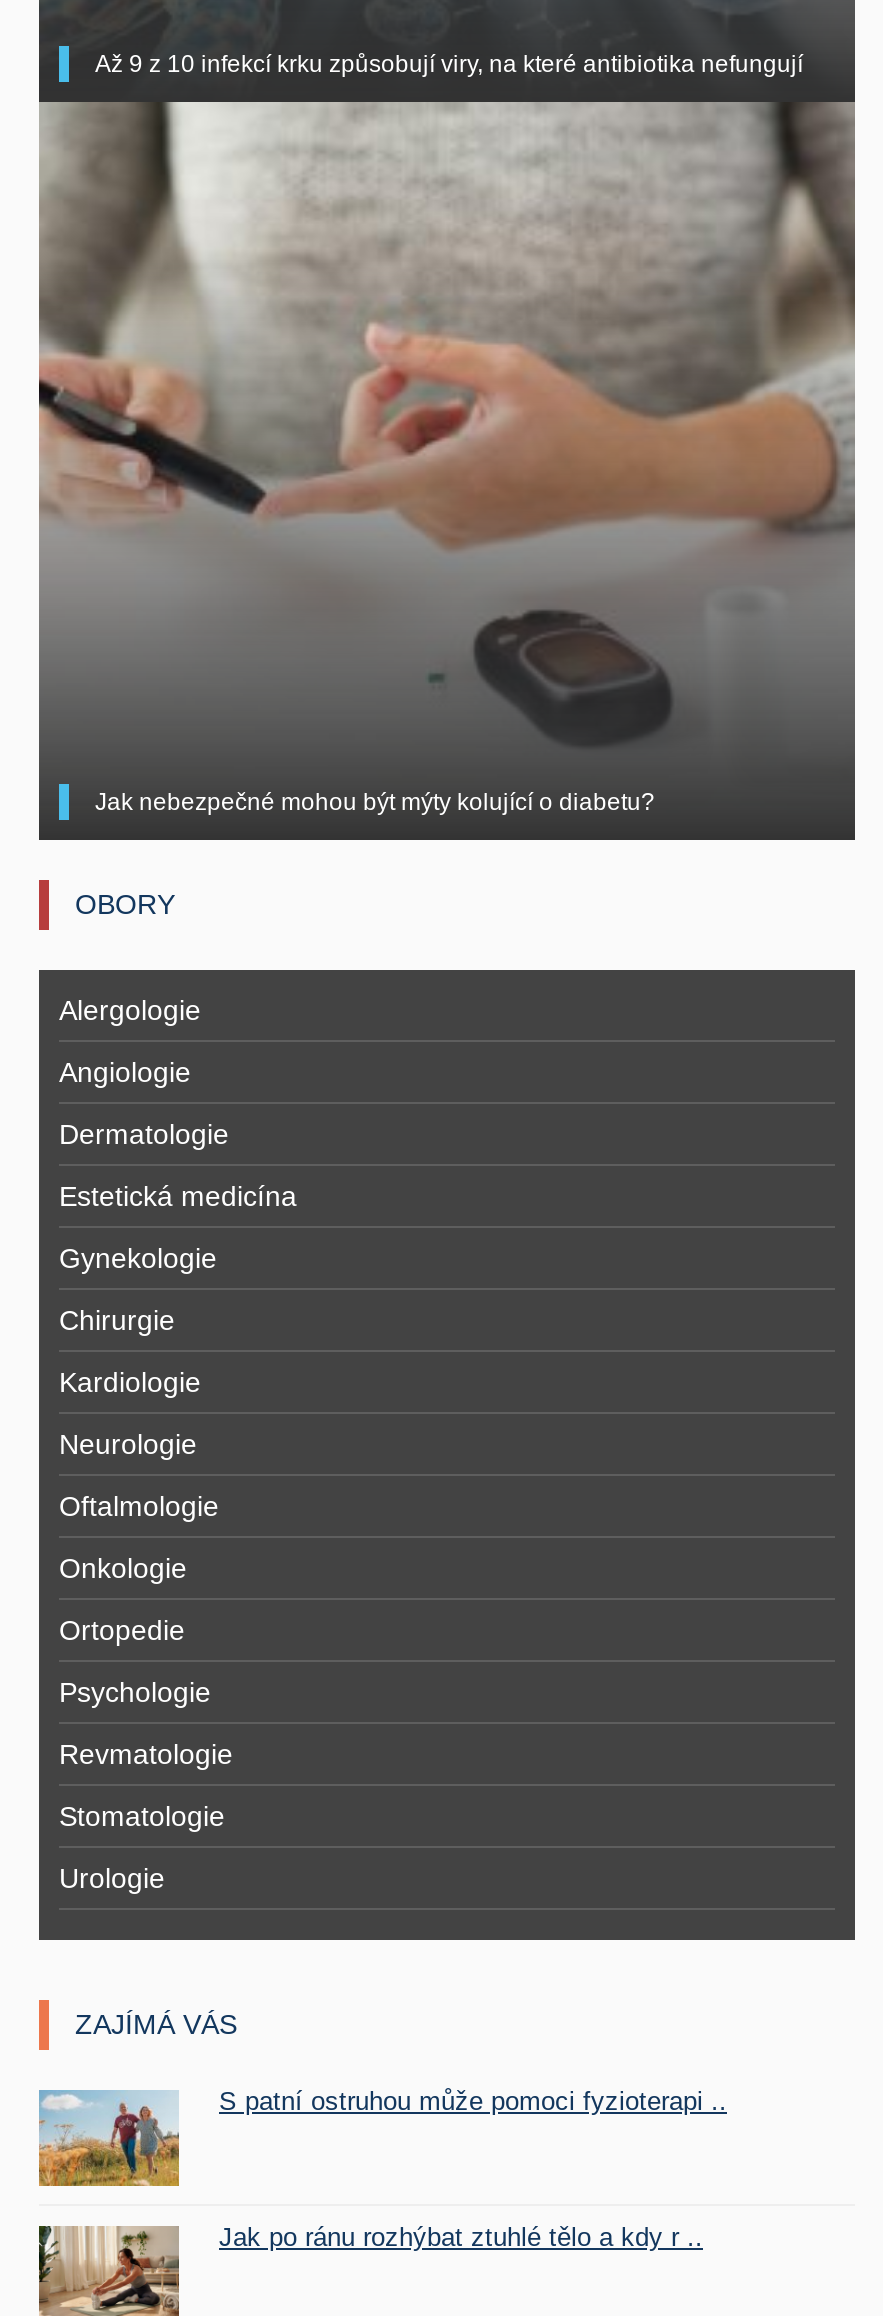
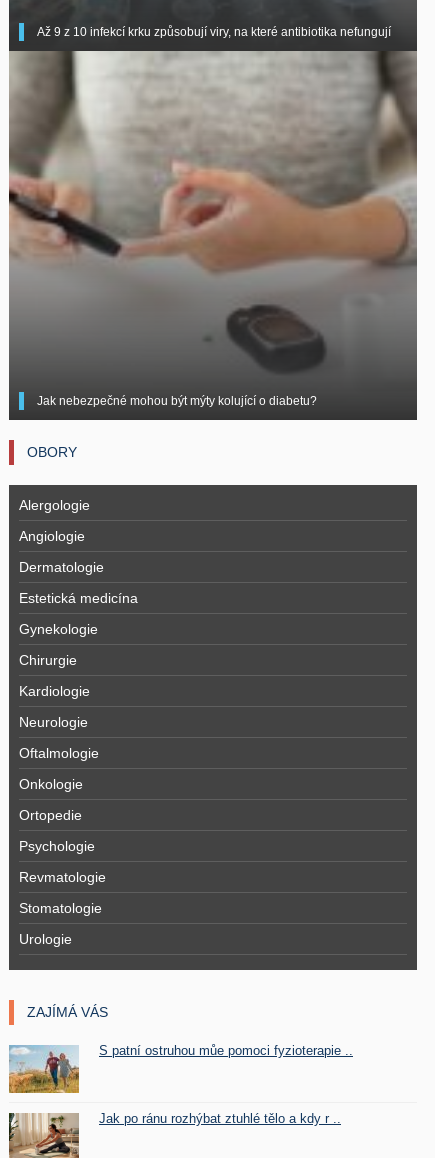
[219,2086,727,2116] S patní ostruhou může pomoci fyzioterapi .. -> [99,1043,353,1058] S patní ostruhou můe pomoci fyzioterapie ..

